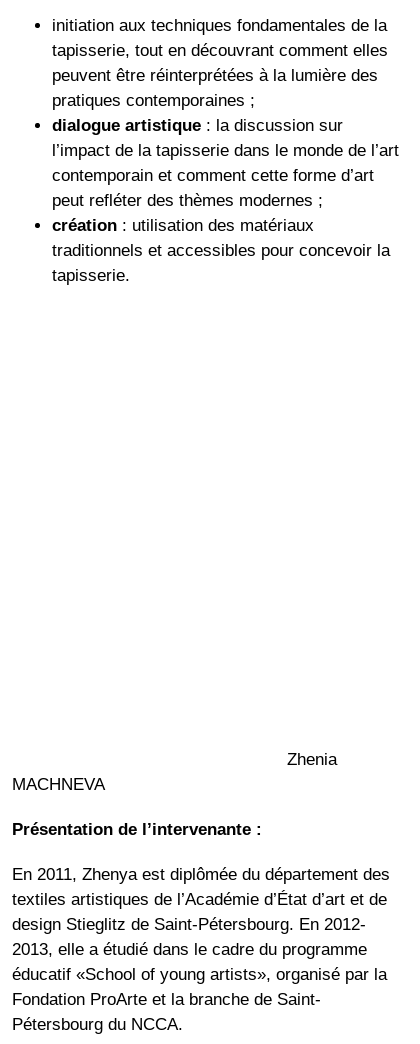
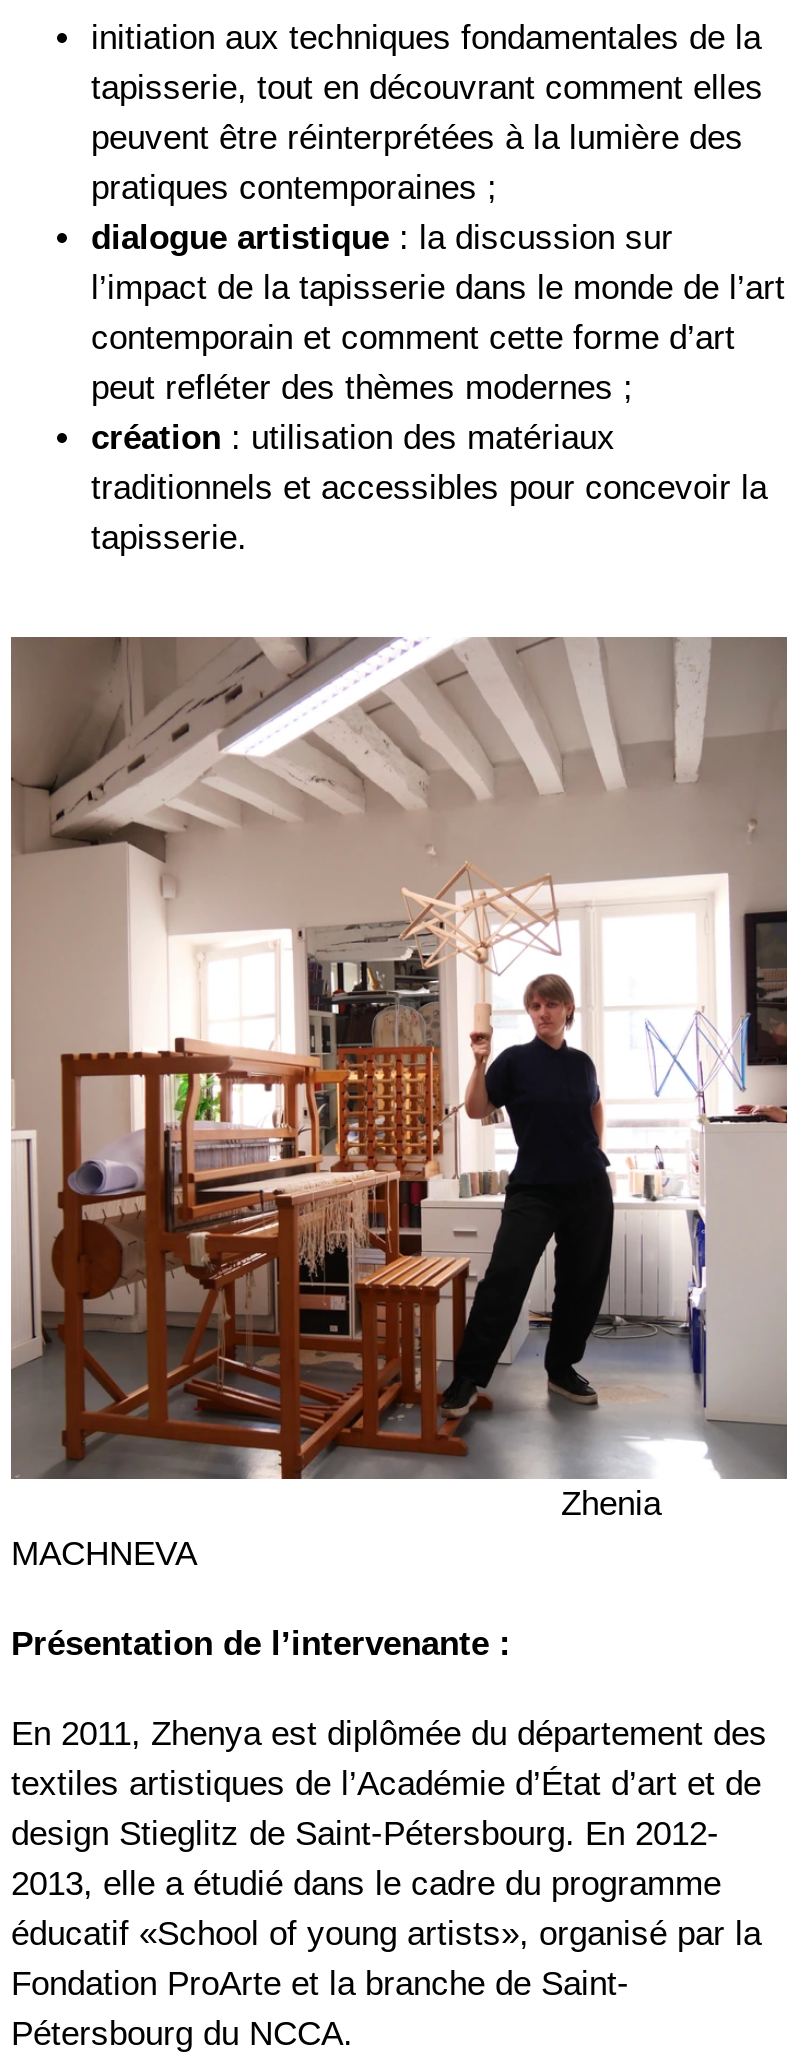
none -> [9,635,789,1481] [image]

